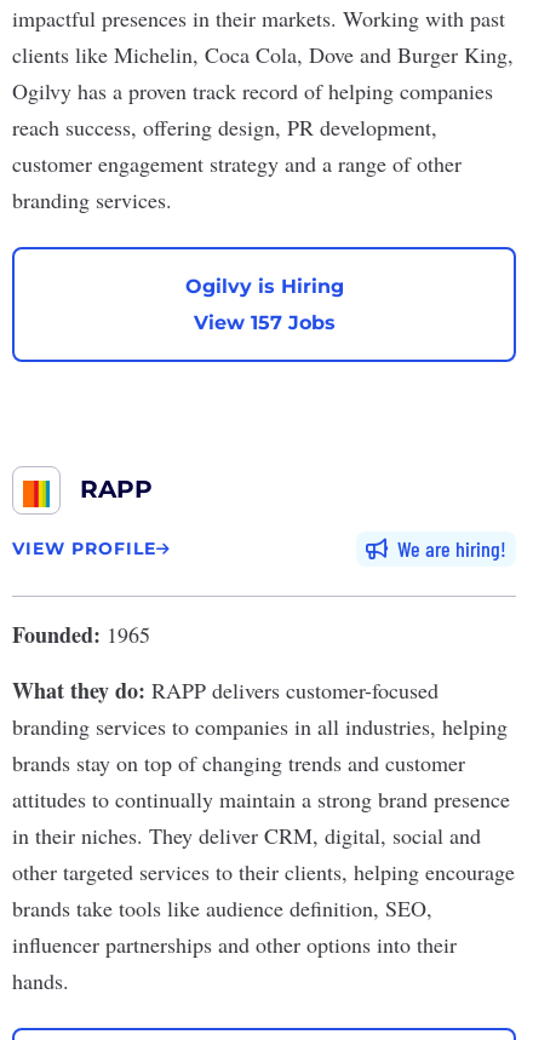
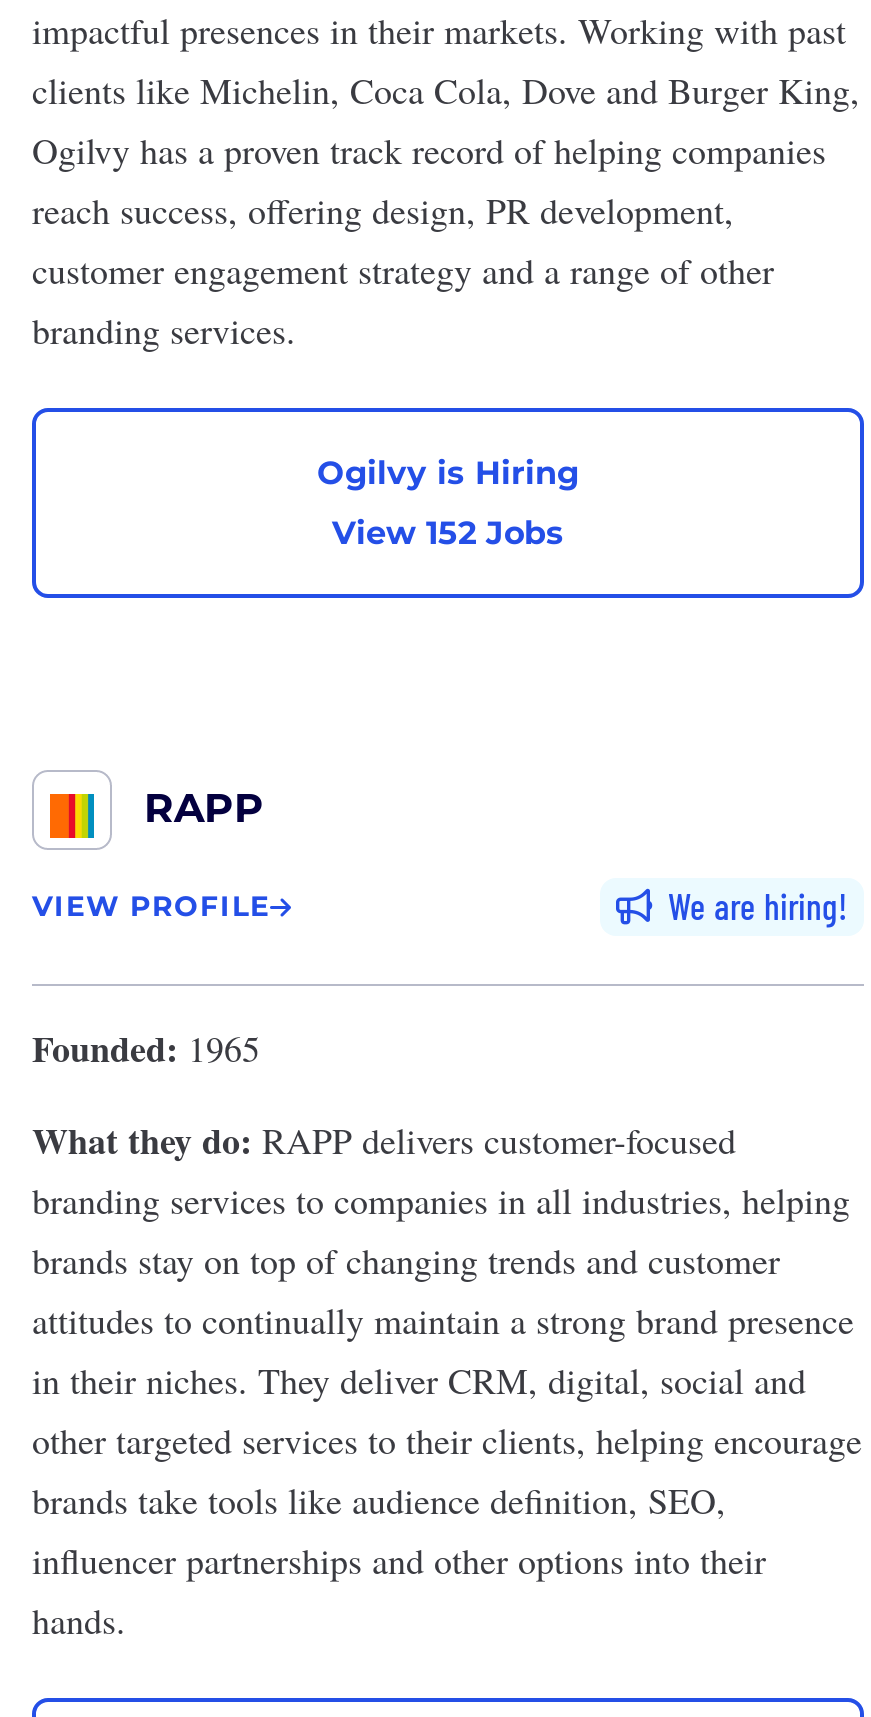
[193,311,335,334] View 157 Jobs -> [332,513,564,551] View 152 Jobs

